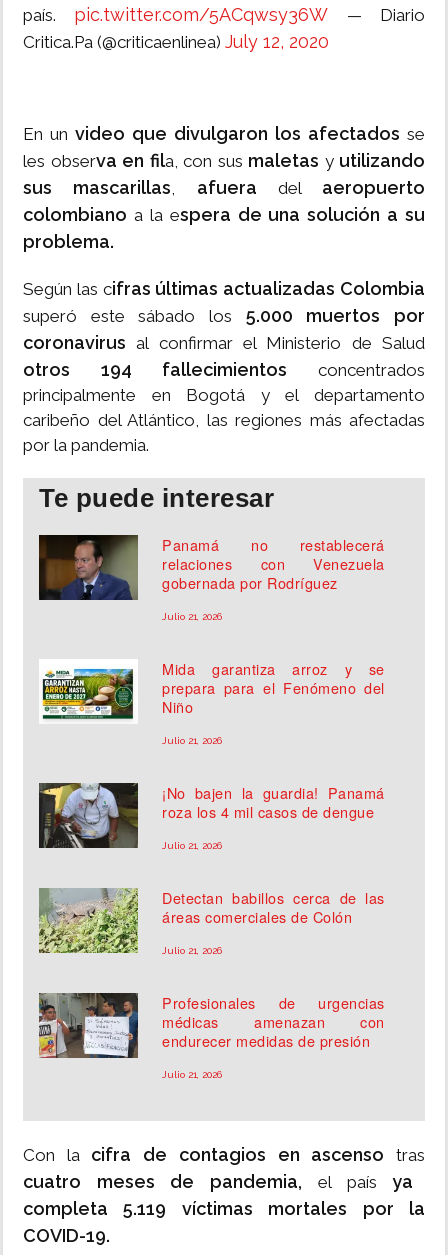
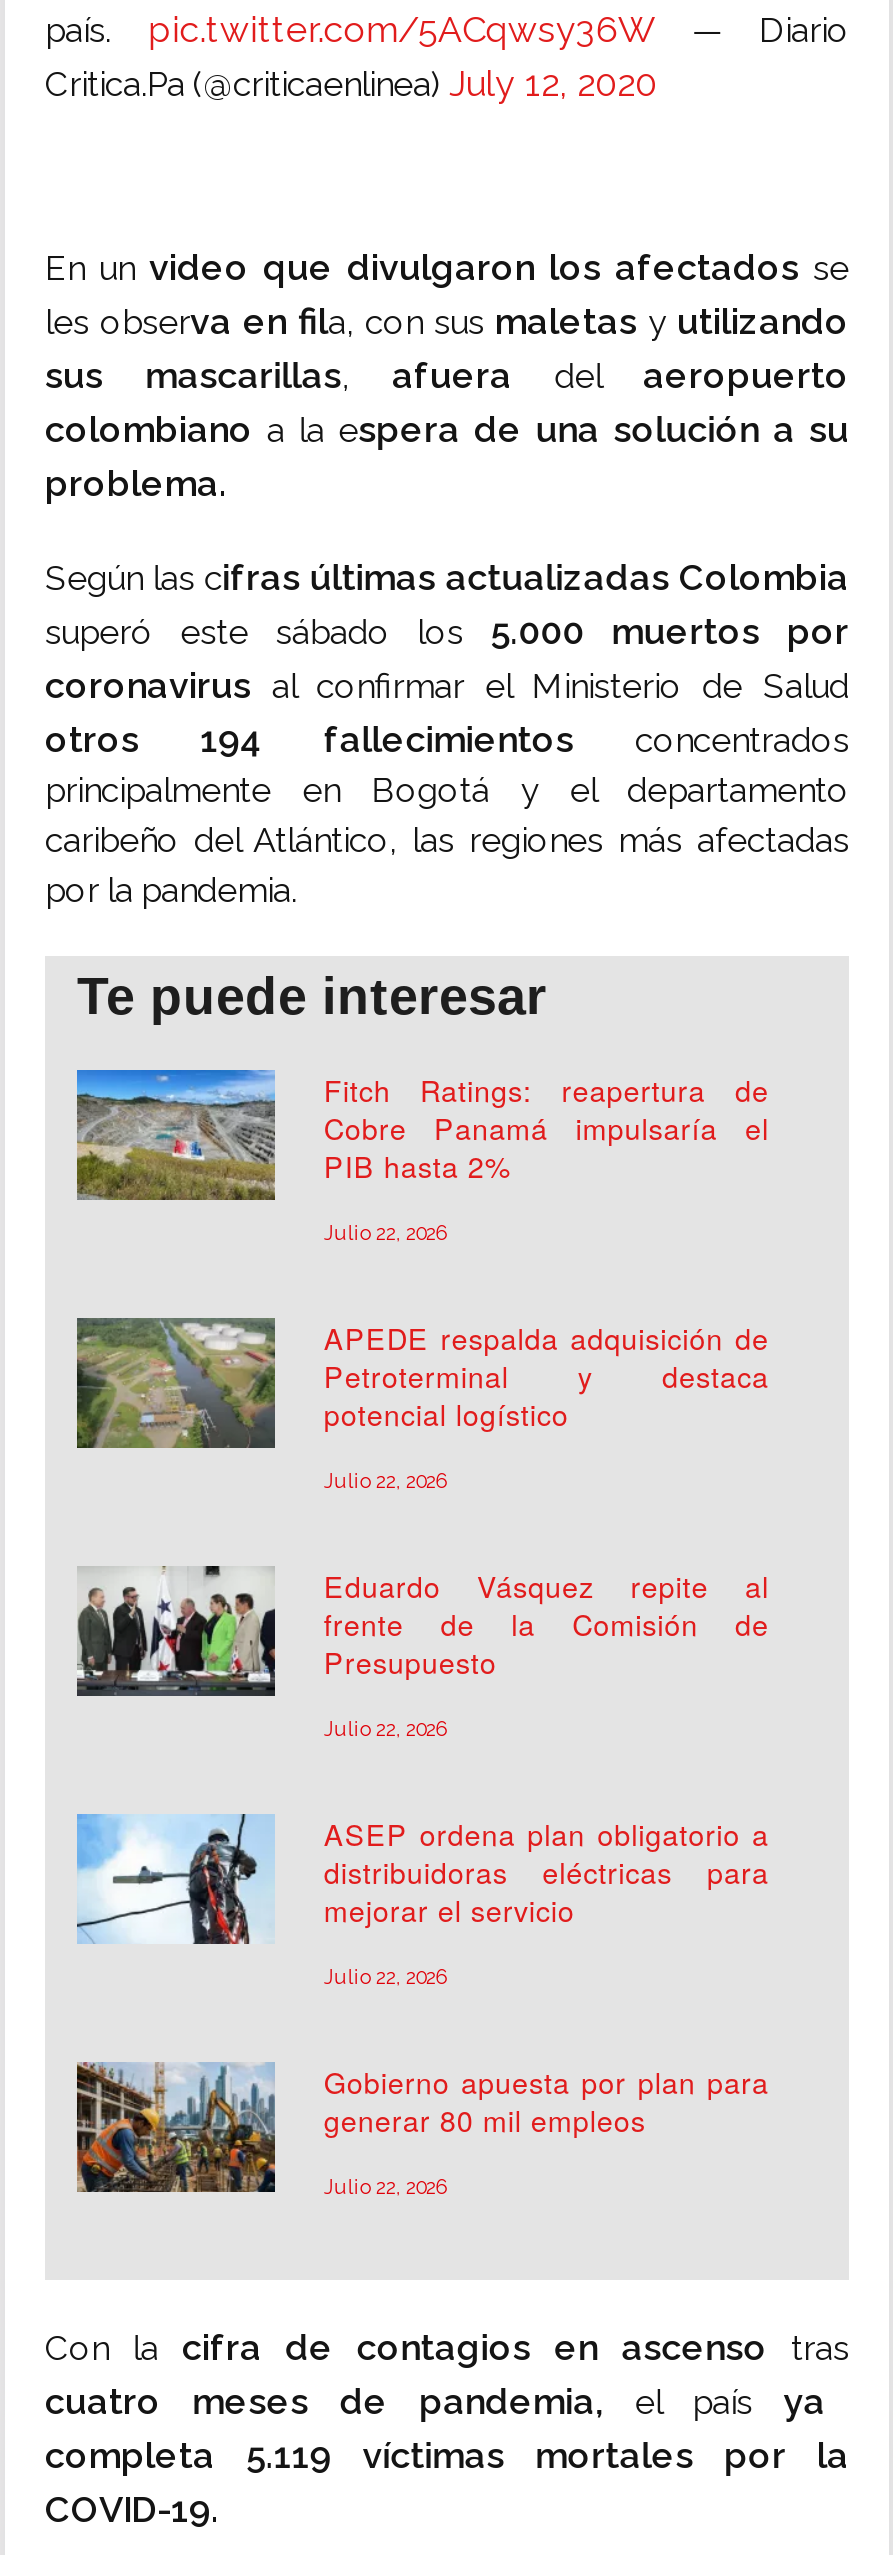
[38,534,385,601] [image] | Panamá no restablecerá | relaciones con Venezuela | gobernada por Rodríguez -> [75,1068,769,1202] [image] | Fitch Ratings: reapertura de | Cobre Panamá impulsaría el | PIB hasta 2%
[162,611,222,622] Julio 21, 2026 -> [324,1222,446,1244] Julio 22, 2026
[39,658,385,720] [image] | Mida garantiza arroz y se | prepara para el Fenómeno del | Niño -> [75,1316,769,1450] [image] | APEDE respalda adquisición de | Petroterminal y destaca | potencial logístico
[162,735,222,746] Julio 21, 2026 -> [324,1470,446,1492] Julio 22, 2026
[38,782,385,848] [image] | ¡No bajen la guardia! Panamá | roza los 4 mil casos de dengue -> [77,1564,769,1696] [image] | Eduardo Vásquez repite al | frente de la Comisión de | Presupuesto
[162,840,222,851] Julio 21, 2026 -> [324,1718,446,1740] Julio 22, 2026
[38,887,385,954] [image] | Detectan babillos cerca de las | áreas comerciales de Colón -> [75,1812,769,1946] [image] | ASEP ordena plan obligatorio a | distribuidoras eléctricas para | mejorar el servicio
[162,945,222,956] Julio 21, 2026 -> [324,1966,446,1988] Julio 22, 2026
[38,992,385,1077] [image] | Profesionales de urgencias | médicas amenazan con | endurecer medidas de presión -> [75,2024,769,2194] [image] | Gobierno apuesta por plan para | generar 80 mil empleos
[162,1069,222,1080] Julio 21, 2026 -> [324,2176,446,2198] Julio 22, 2026

